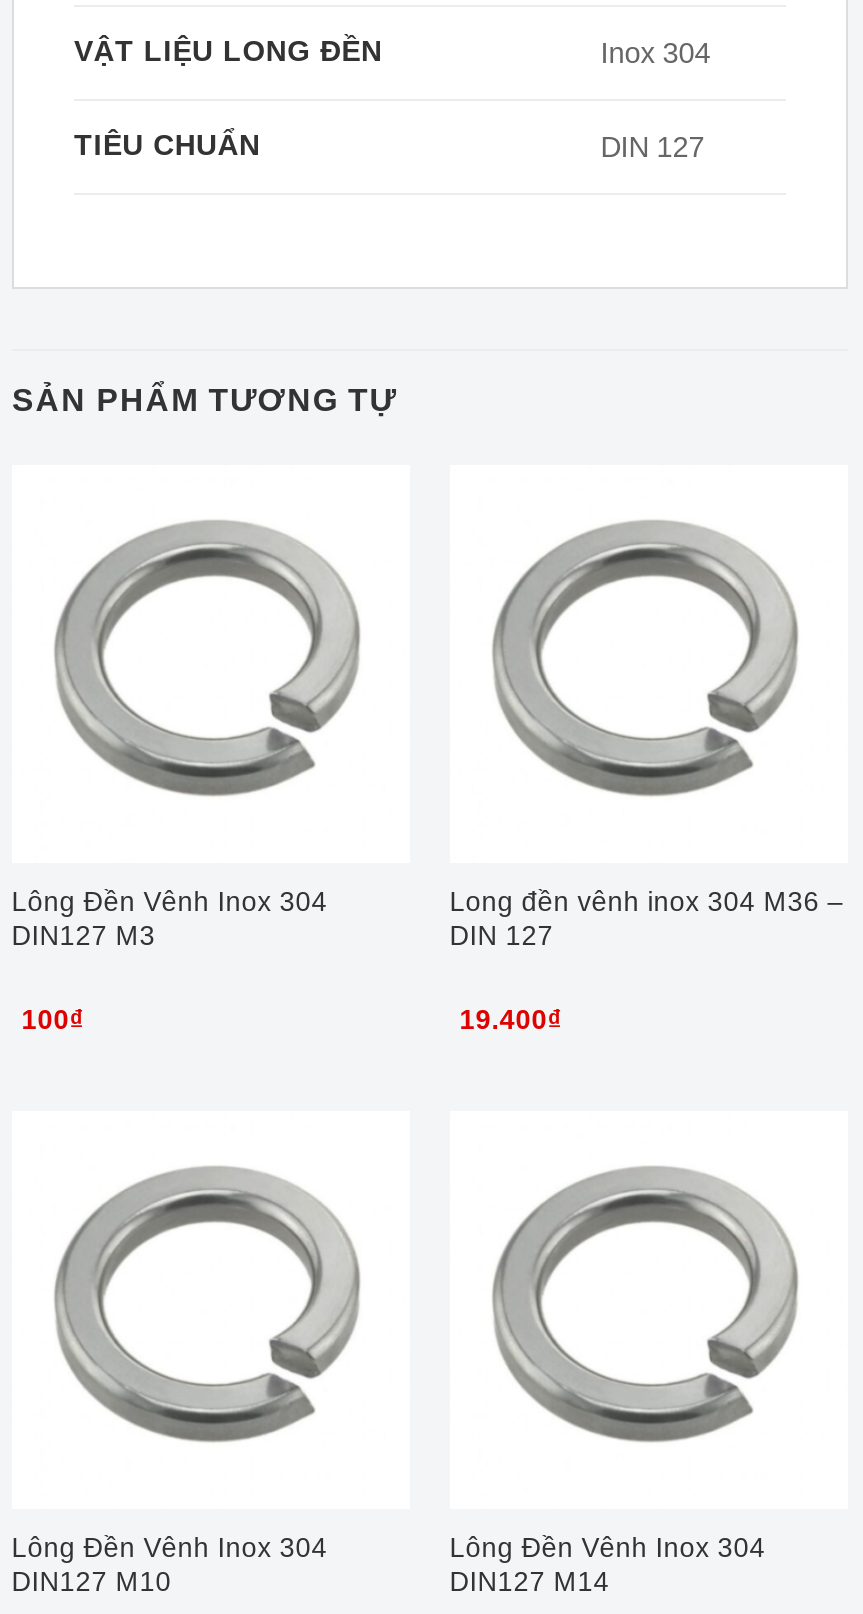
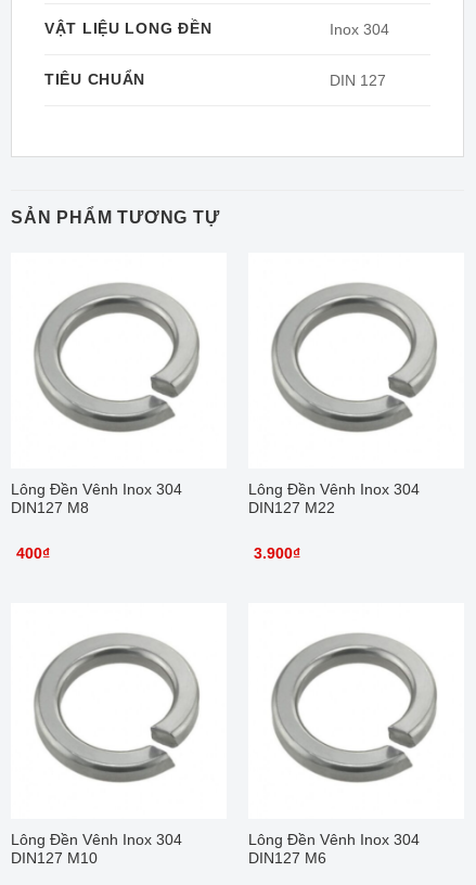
[450,887,844,951] Long đền vênh inox 304 M36 – | DIN 127 -> [248,481,419,516] Lông Đền Vênh Inox 304 | DIN127 M22
[12,921,156,951] DIN127 M3 -> [11,500,89,516] DIN127 M8
[22,1005,84,1035] 100₫ -> [16,546,50,562] 400₫
[460,1005,562,1035] 19.400₫ -> [254,546,300,562] 3.900₫
[450,1567,610,1597] DIN127 M14 -> [248,851,326,867] DIN127 M6

